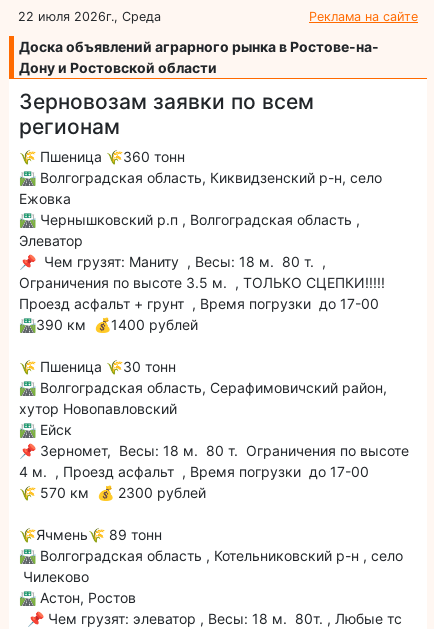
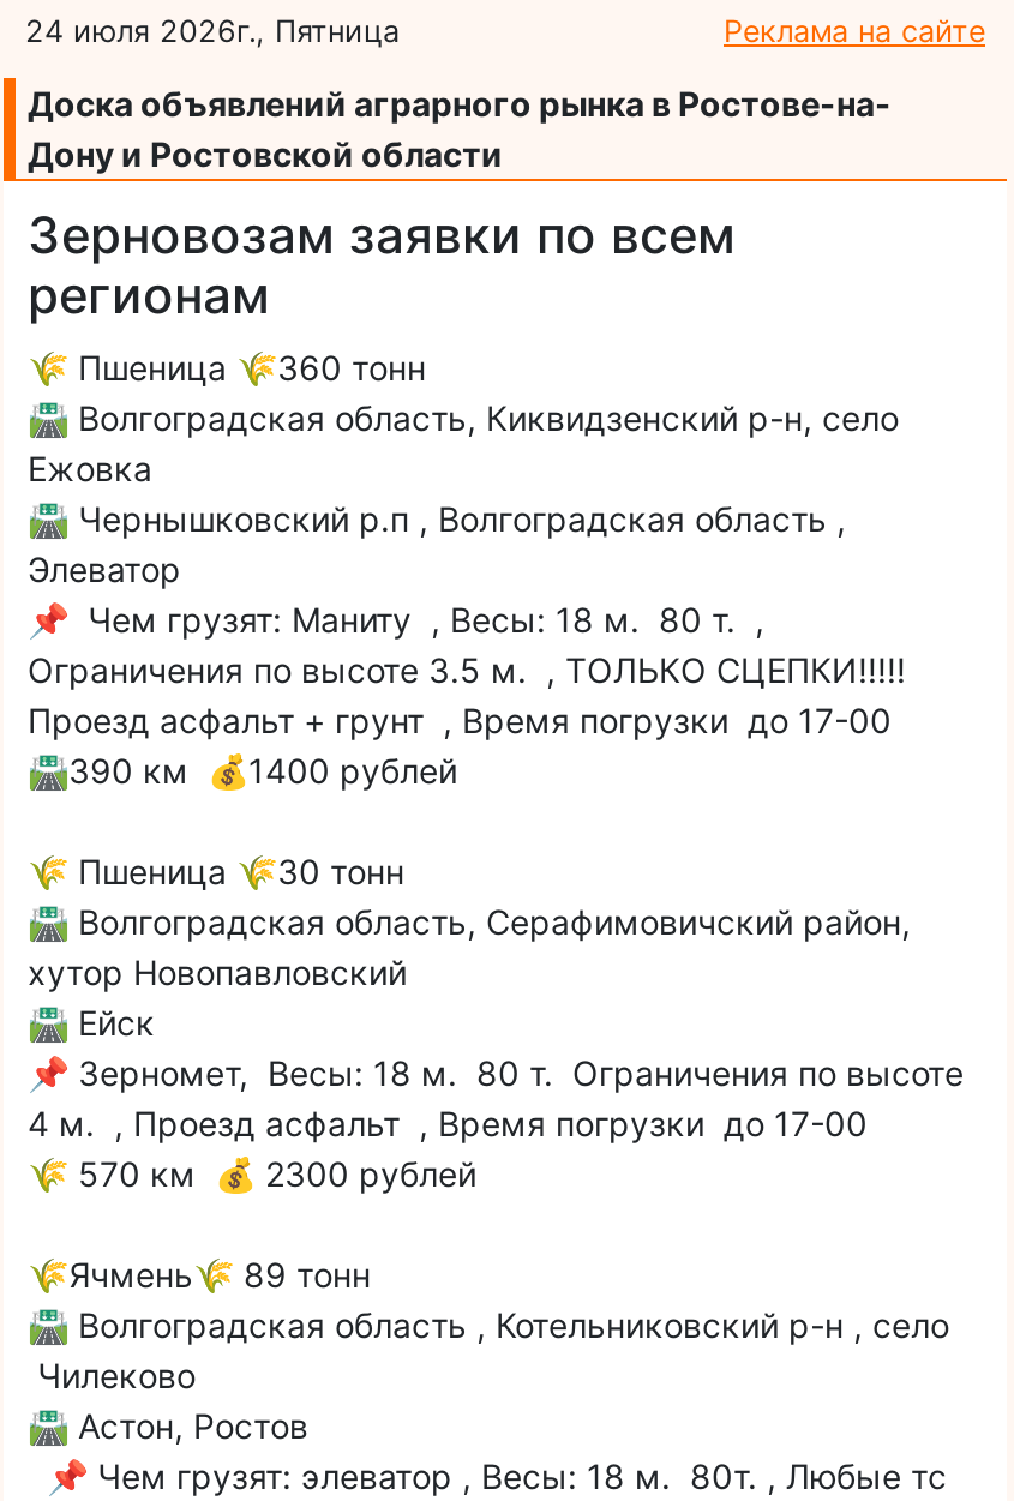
[18,9,161,24] 22 июля 2026г., Среда -> [25,12,400,48] 24 июля 2026г., Пятница

